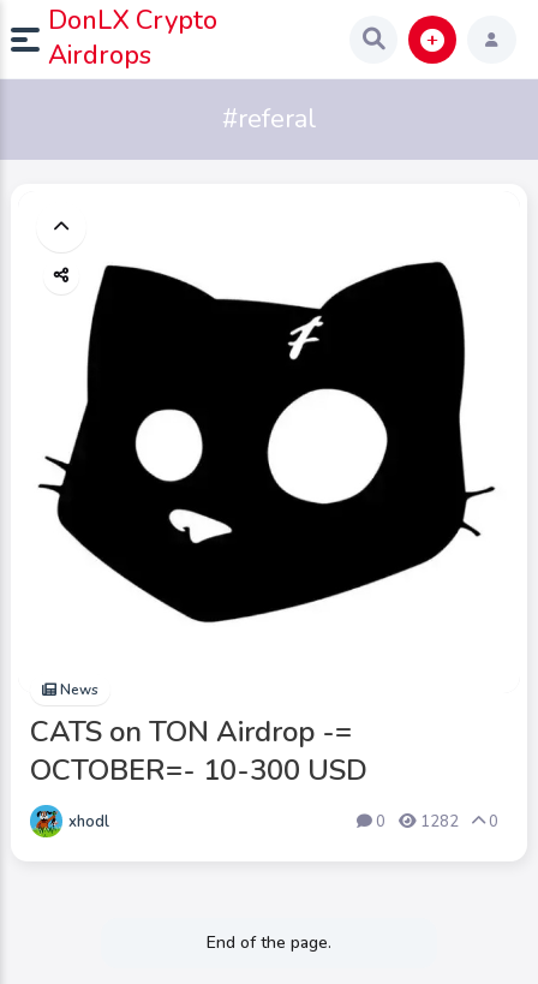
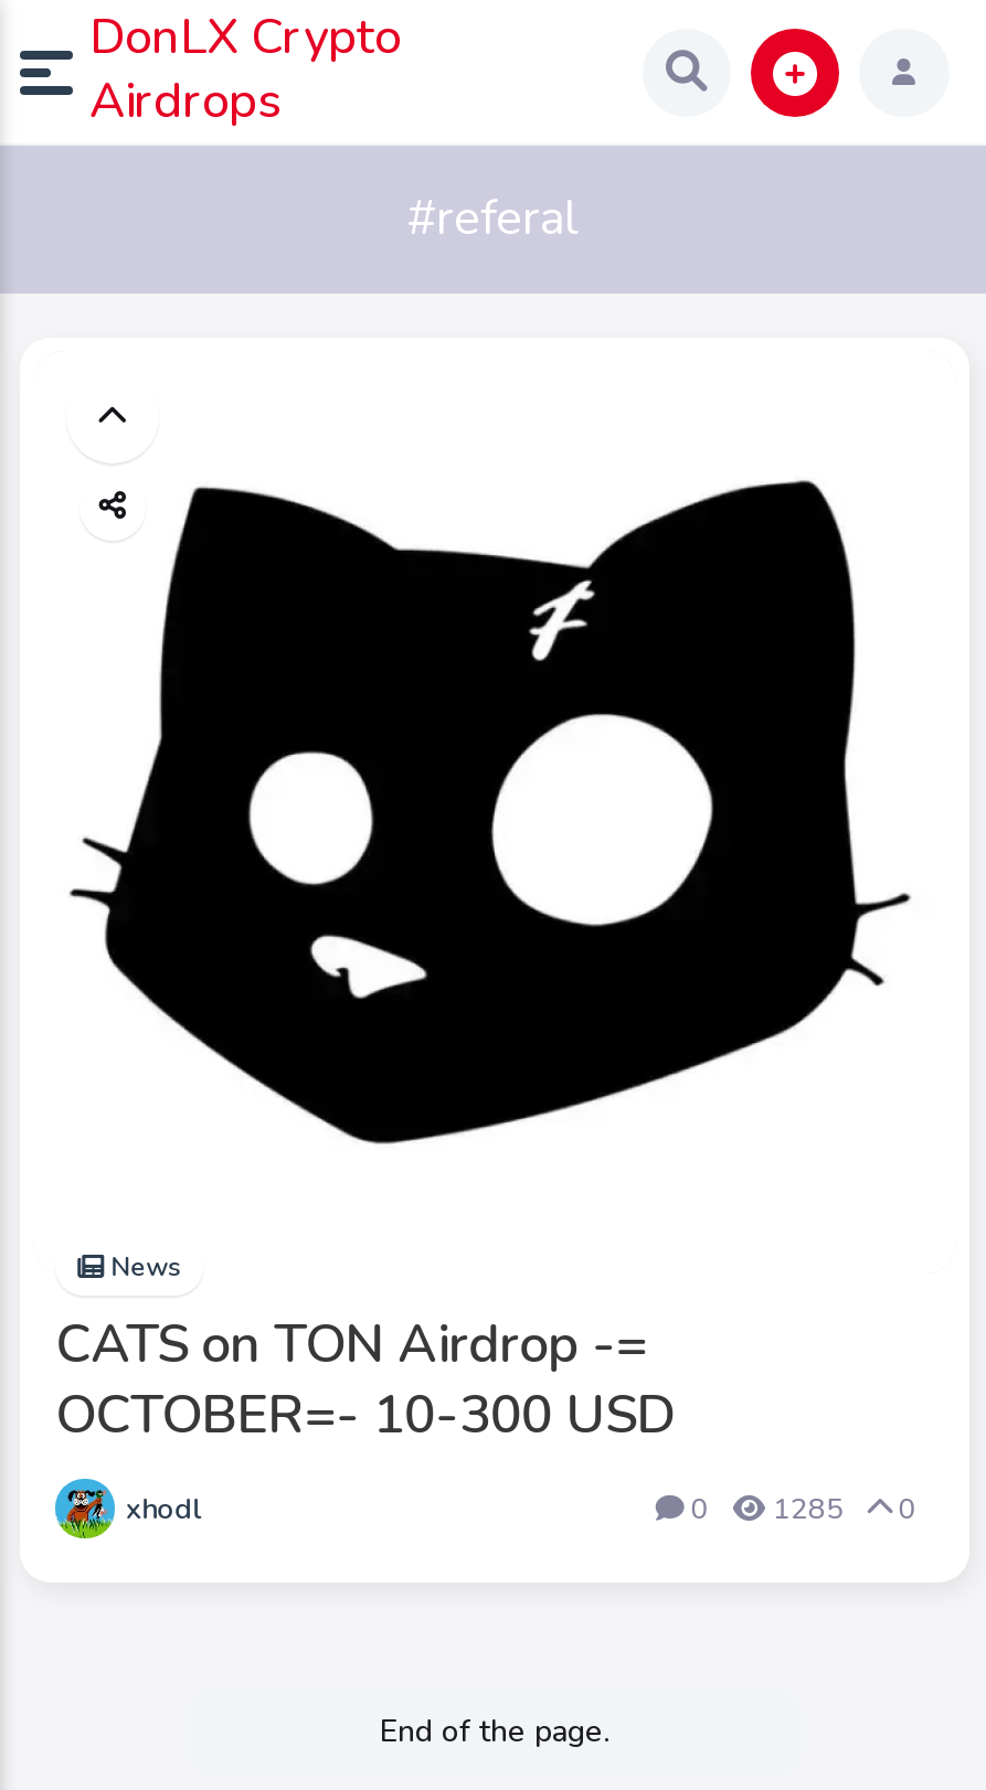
[372,811,498,833] 0 1282 0 -> [684,1490,916,1530] 0 1285 0

